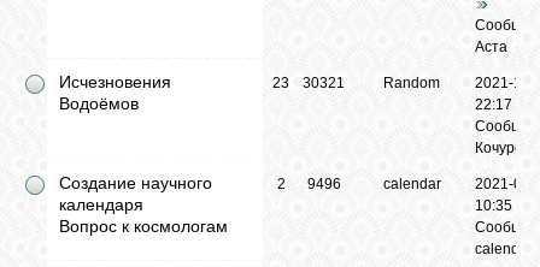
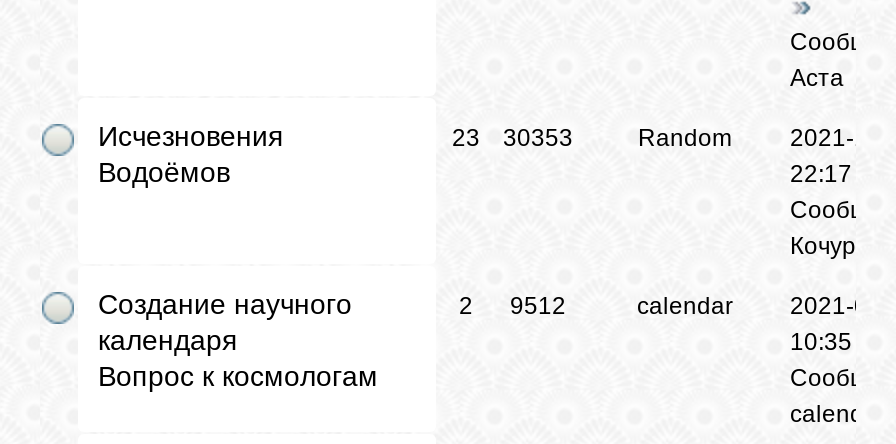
[272,75,345,91] 23 30321 -> [452,124,573,152] 23 30353
[277,176,341,192] 2 9496 -> [459,292,566,320] 2 9512

